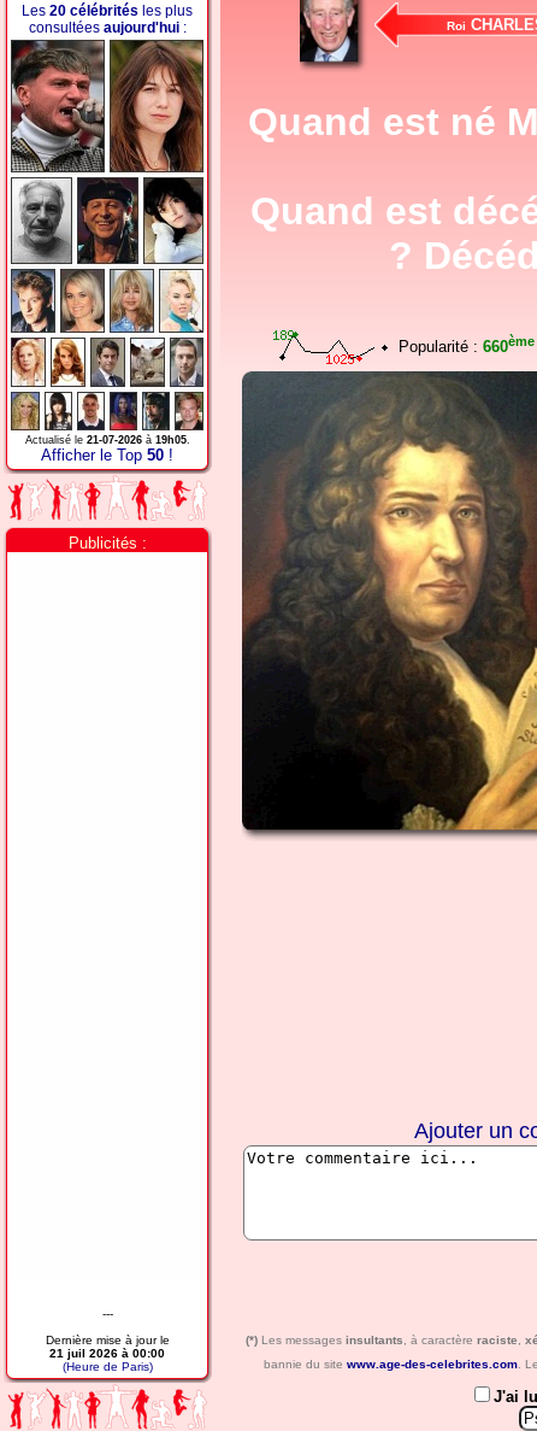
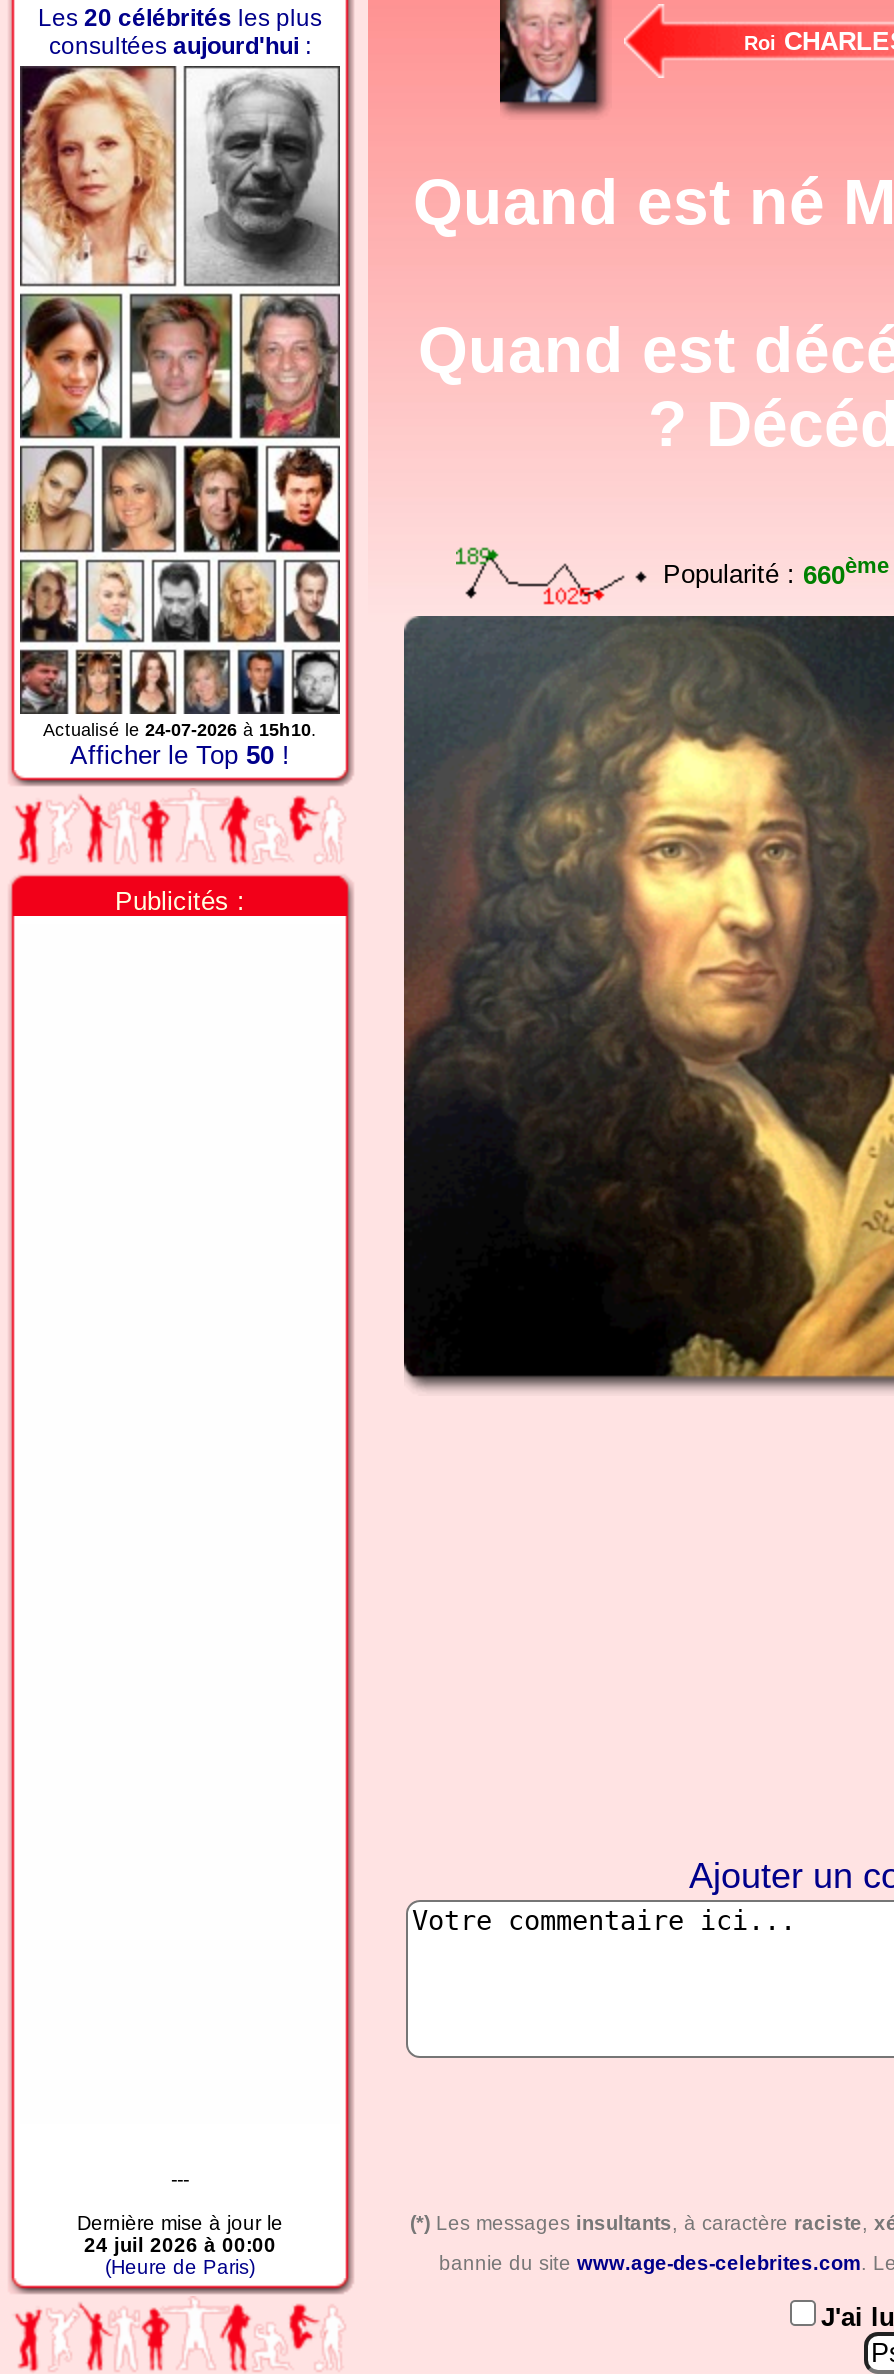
[11,40,203,446] [image] | Actualisé le 21-07-2026 à 19h05. -> [20,66,340,740] [image] | Actualisé le 24-07-2026 à 15h10.
[49,1347,165,1360] 21 juil 2026 à 00:00 -> [84,2234,276,2256] 24 juil 2026 à 00:00

